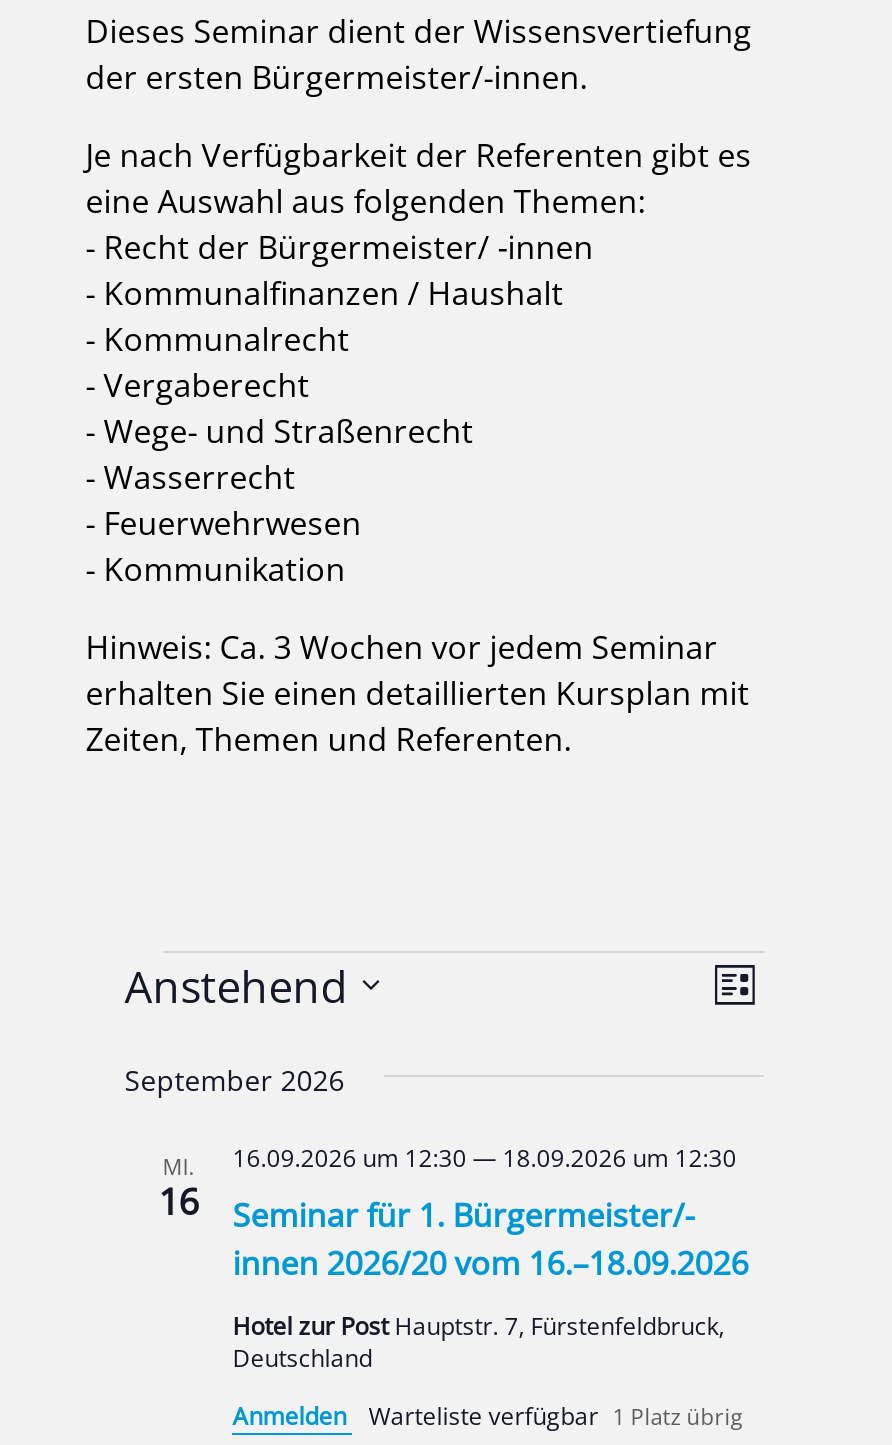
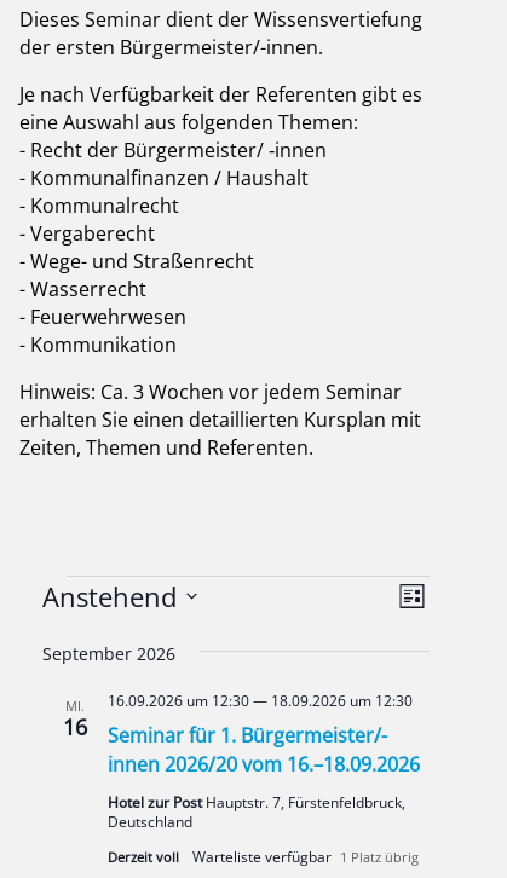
[233,1399,353,1433] Anmelden -> [108,847,183,865] Derzeit voll

